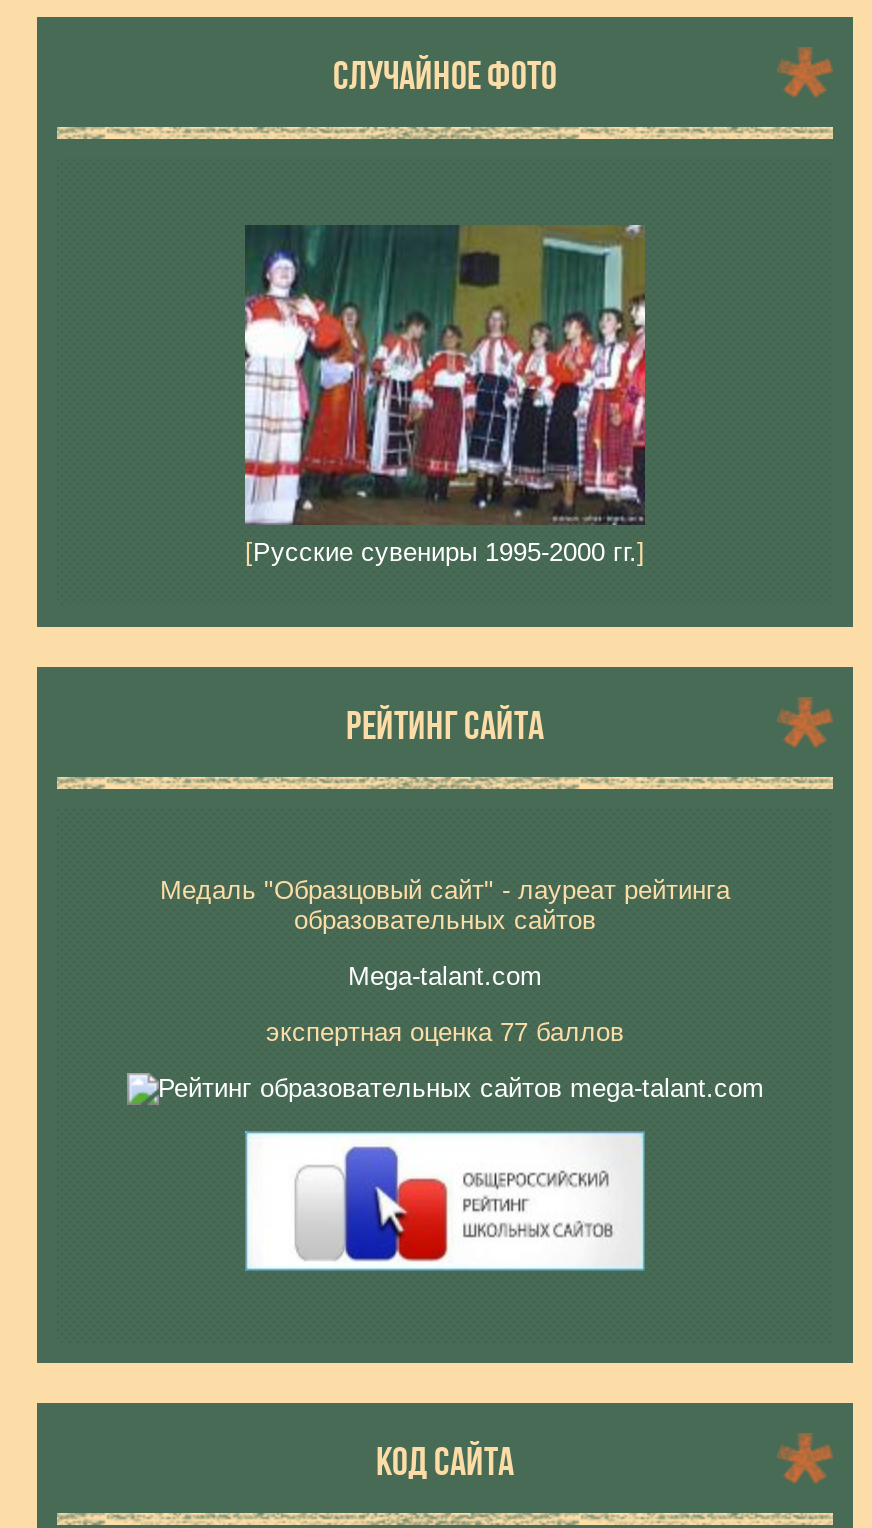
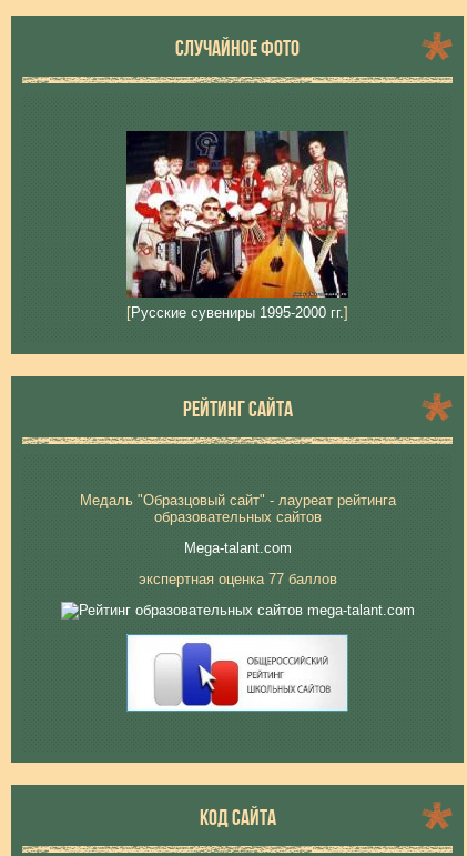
[243,223,647,527] [image] -> [125,131,349,299] [image]

